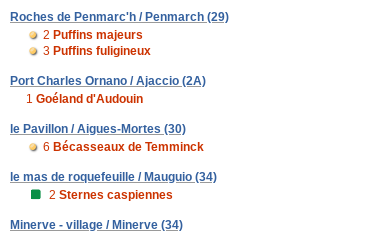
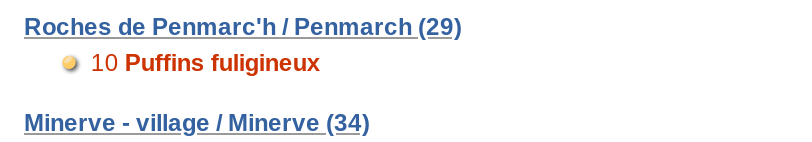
[10,28,217,202] 2 Puffins majeurs | 3 Puffins fuligineux | Port Charles Ornano / Ajaccio (2A) | 1 Goéland d'Audouin | le Pavillon / Aigues-Mortes (30) | 6 Bécasseaux de Temminck | le mas de roquefeuille / Mauguio (34) | 2 Sternes caspiennes -> [91,48,321,76] 10 Puffins fuligineux

